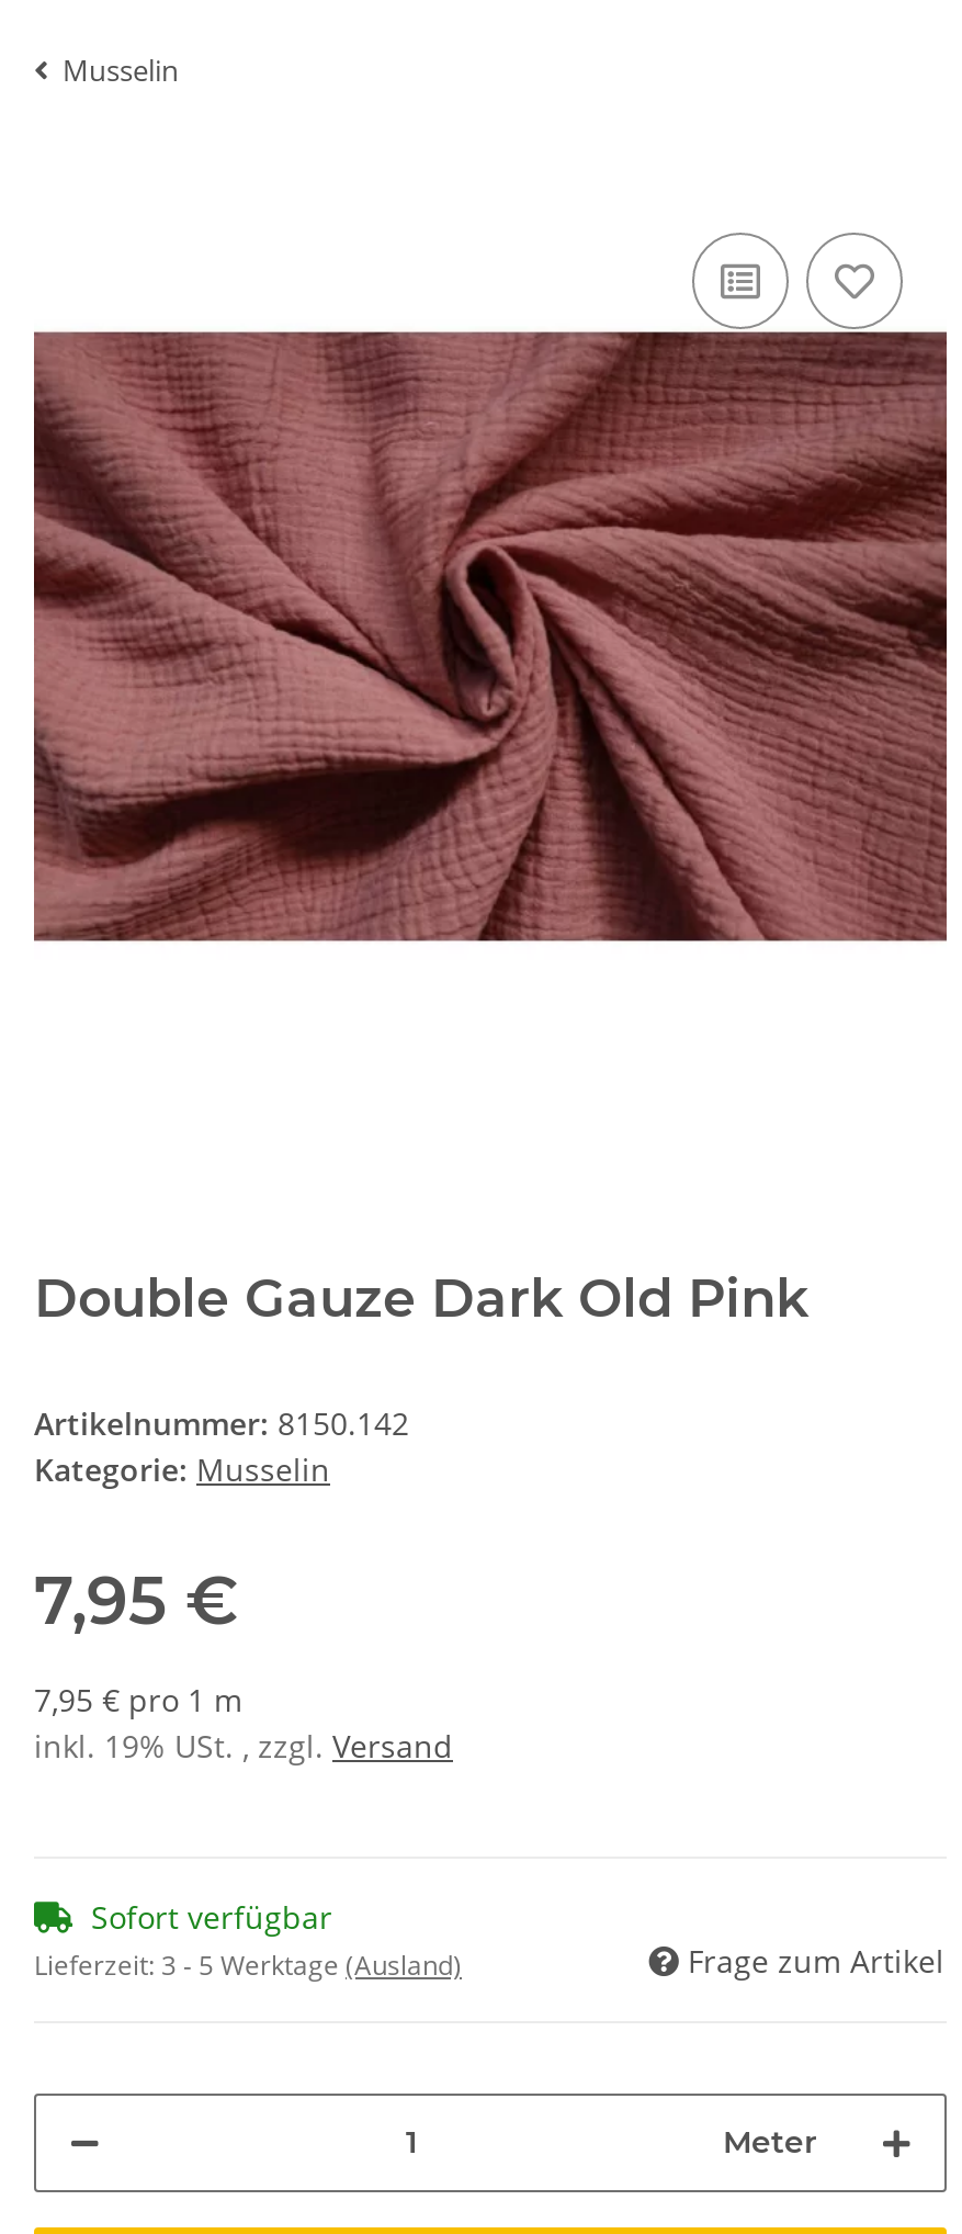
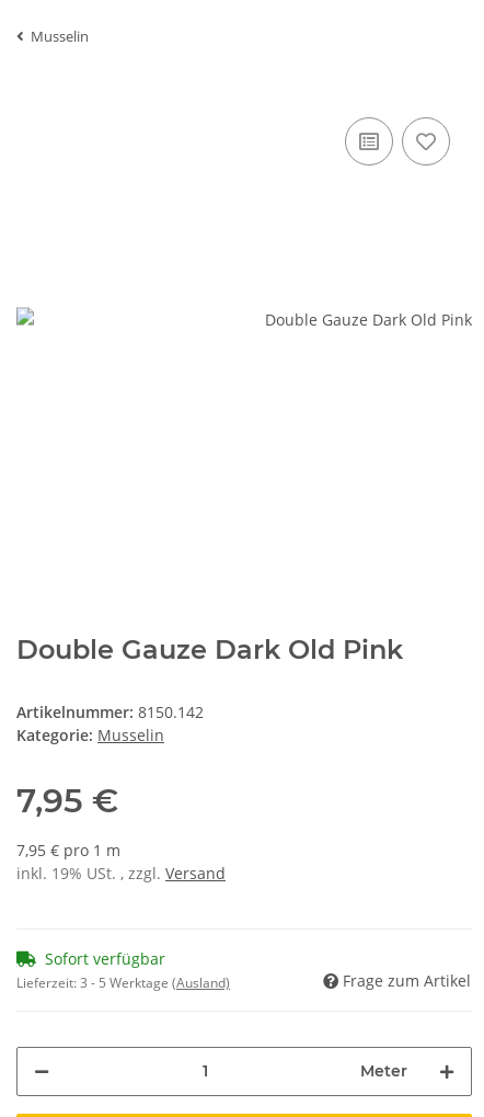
[32,329,949,944] [image] -> none

